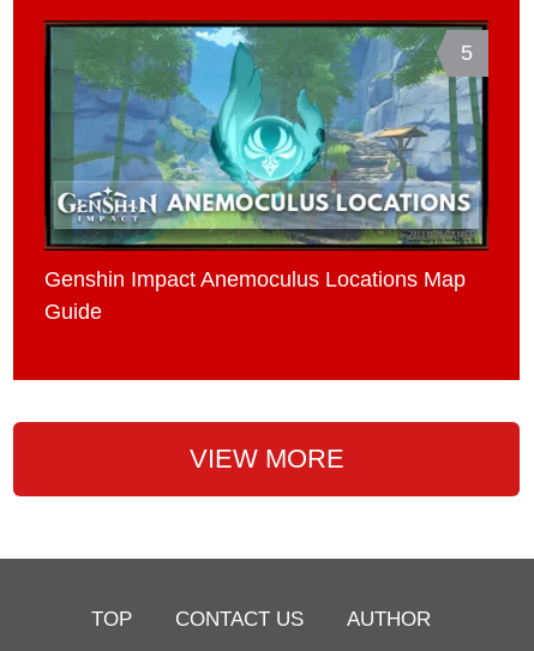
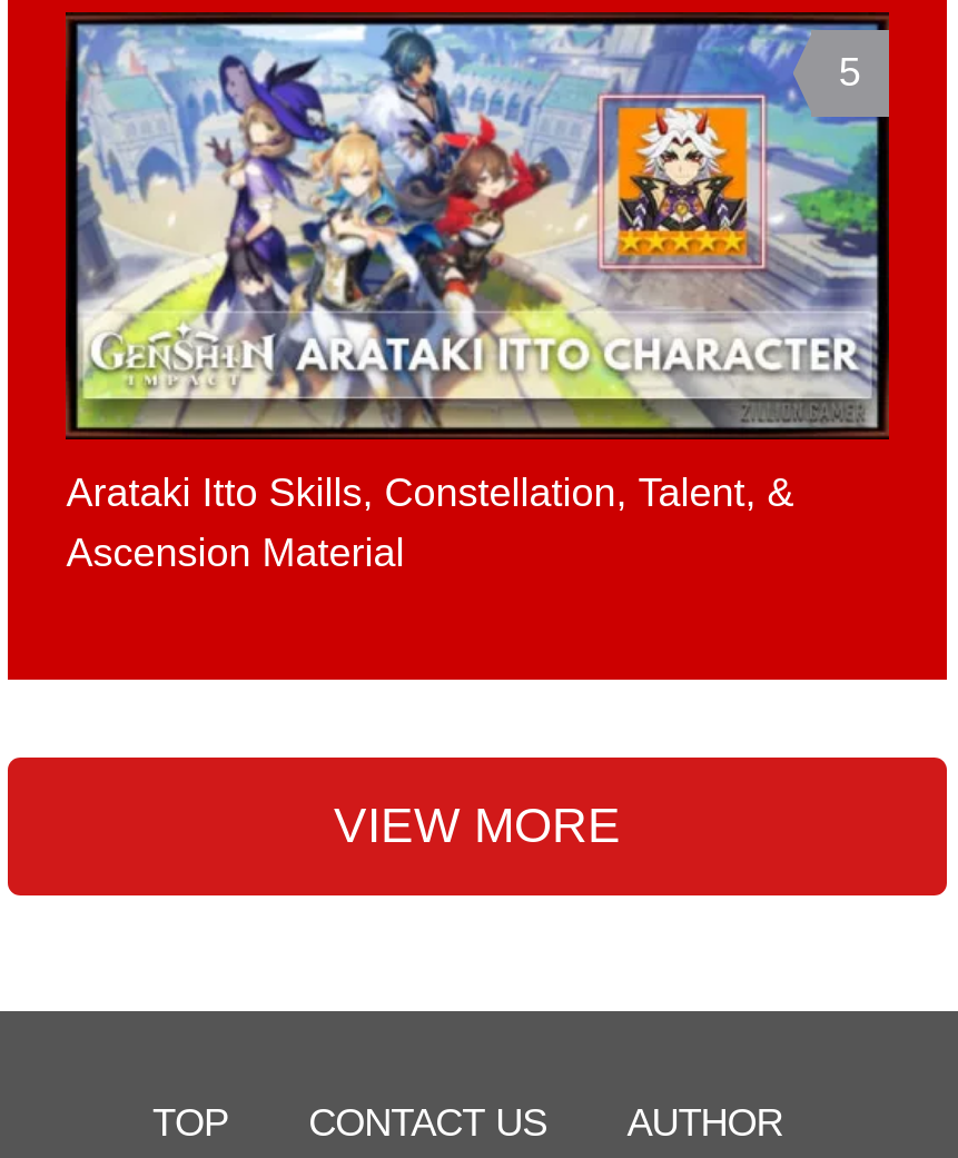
[45,26,482,323] [image] | Genshin Impact Anemoculus Locations Map | Guide -> [66,23,878,574] [image] | Arataki Itto Skills, Constellation, Talent, & | Ascension Material

